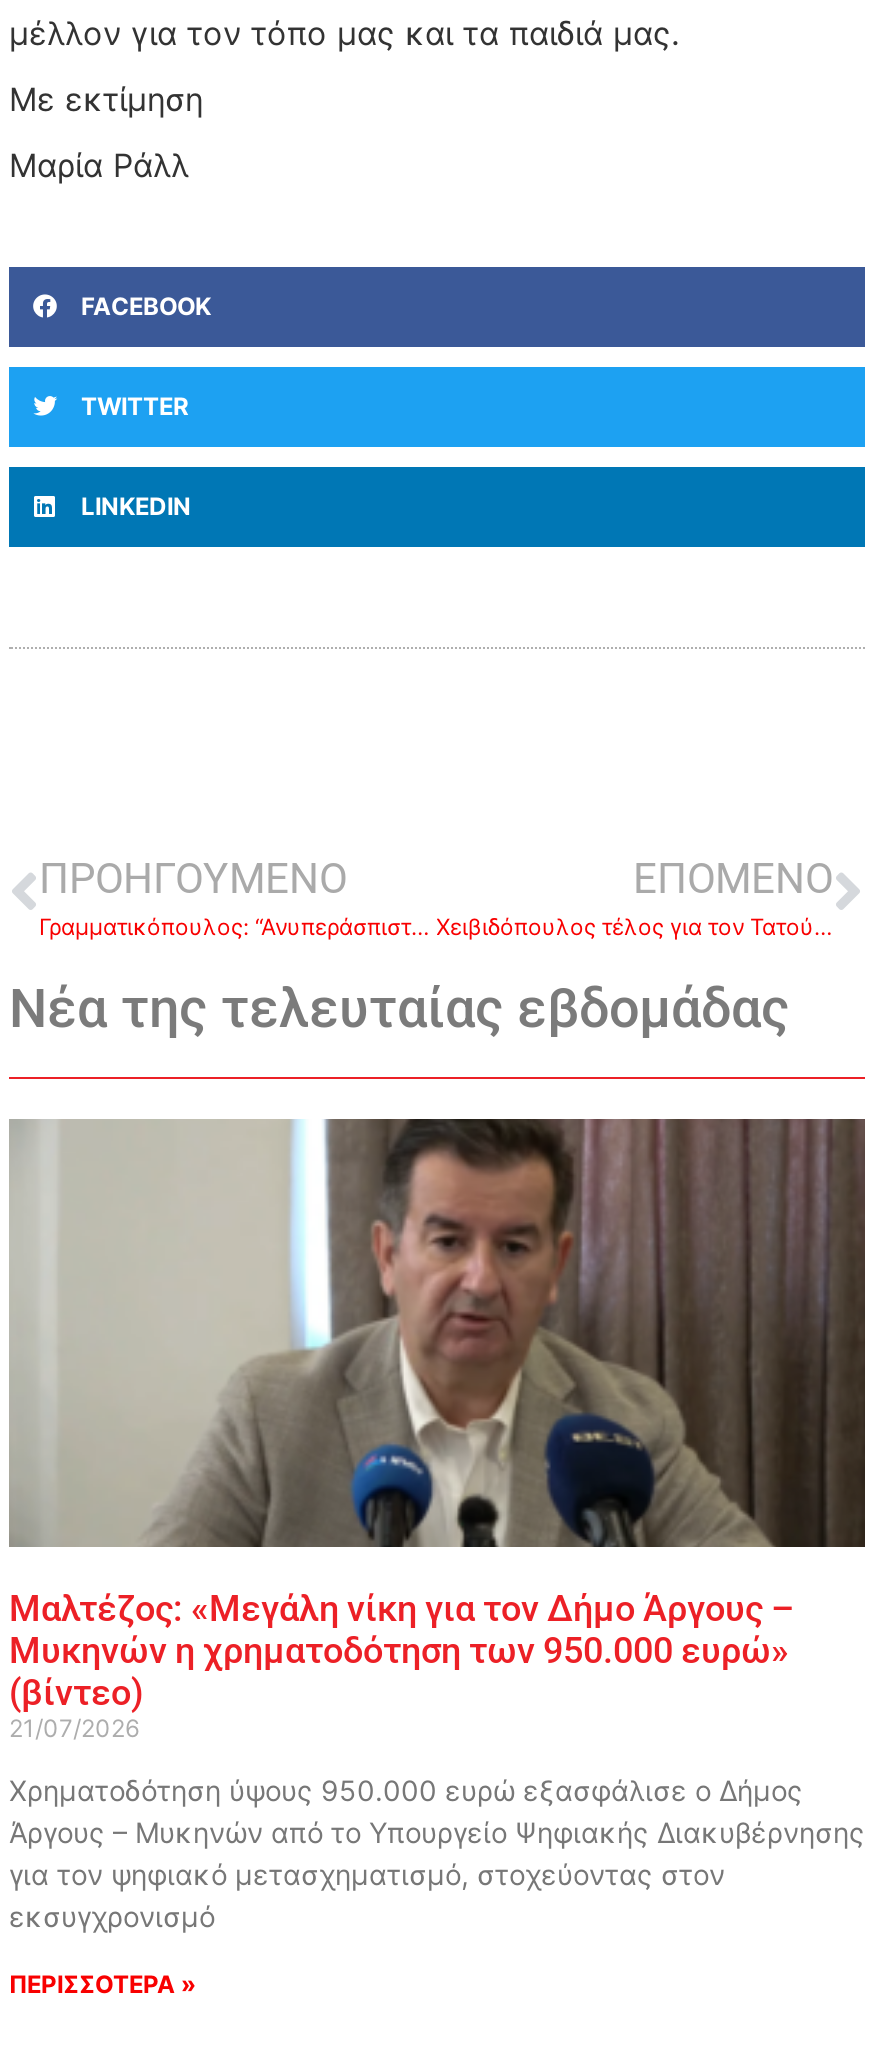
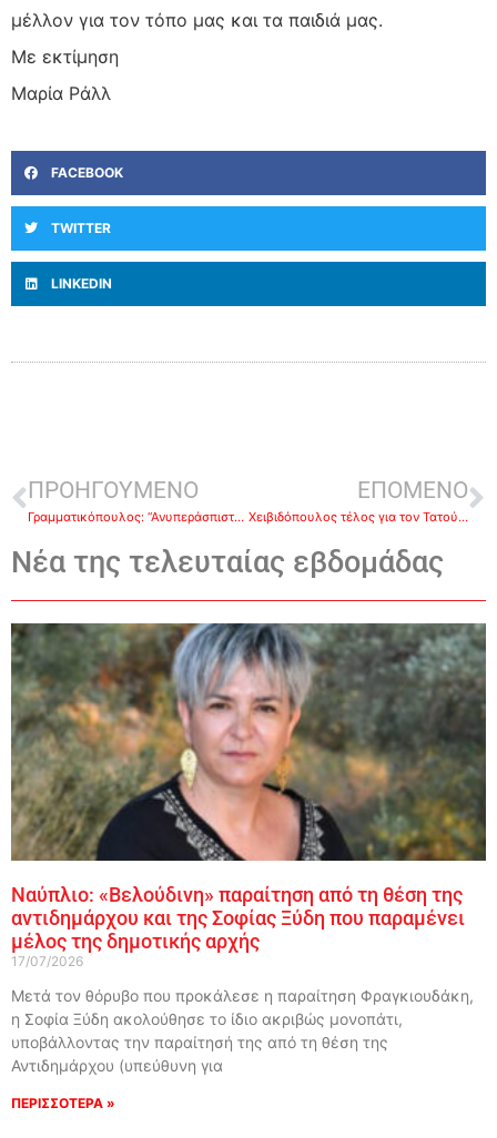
[9,1118,863,1744] [image] | Μαλτέζος: «Μεγάλη νίκη για τον Δήμο Άργους – | Μυκηνών η χρηματοδότηση των 950.000 ευρώ» | (βίντεο) | 21/07/2026 -> [11,622,486,970] [image] | Ναύπλιο: «Βελούδινη» παραίτηση από τη θέση της | αντιδημάρχου και της Σοφίας Ξύδη που παραμένει | μέλος της δημοτικής αρχής | 17/07/2026
[9,1774,865,1934] Χρηματοδότηση ύψους 950.000 ευρώ εξασφάλισε ο Δήμος | Άργους – Μυκηνών από το Υπουργείο Ψηφιακής Διακυβέρνησης | για τον ψηφιακό μετασχηματισμό, στοχεύοντας στον | εκσυγχρονισμό -> [11,986,474,1075] Μετά τον θόρυβο που προκάλεσε η παραίτηση Φραγκιουδάκη, | η Σοφία Ξύδη ακολούθησε το ίδιο ακριβώς μονοπάτι, | υποβάλλοντας την παραίτησή της από τη θέση της | Αντιδημάρχου (υπεύθυνη για

